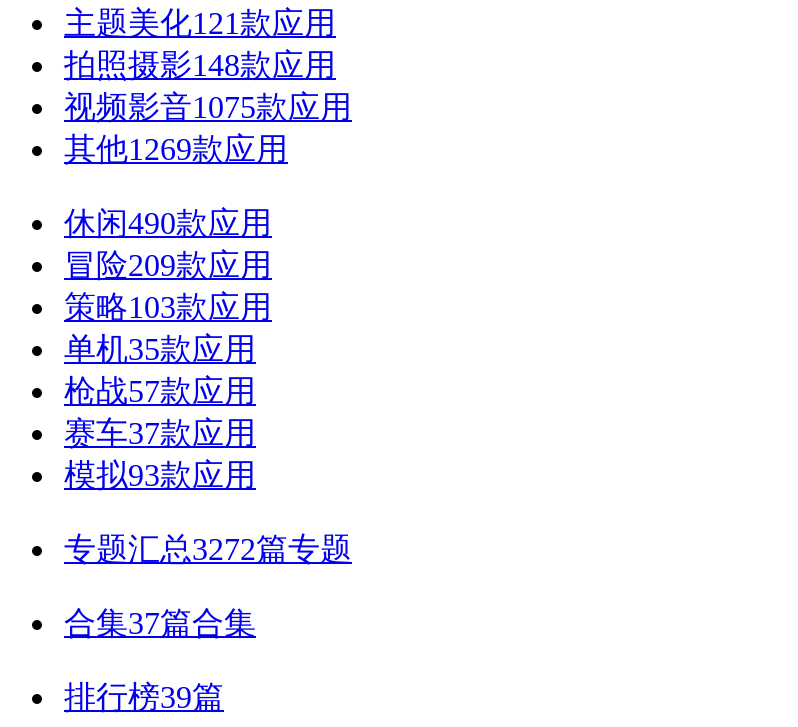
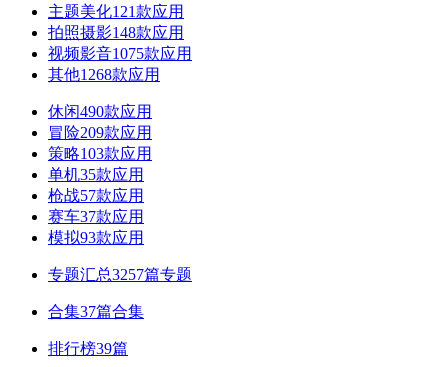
[64,132,288,166] 其他1269款应用 -> [48,66,160,83] 其他1268款应用
[64,532,352,566] 专题汇总3272篇专题 -> [48,266,192,283] 专题汇总3257篇专题

